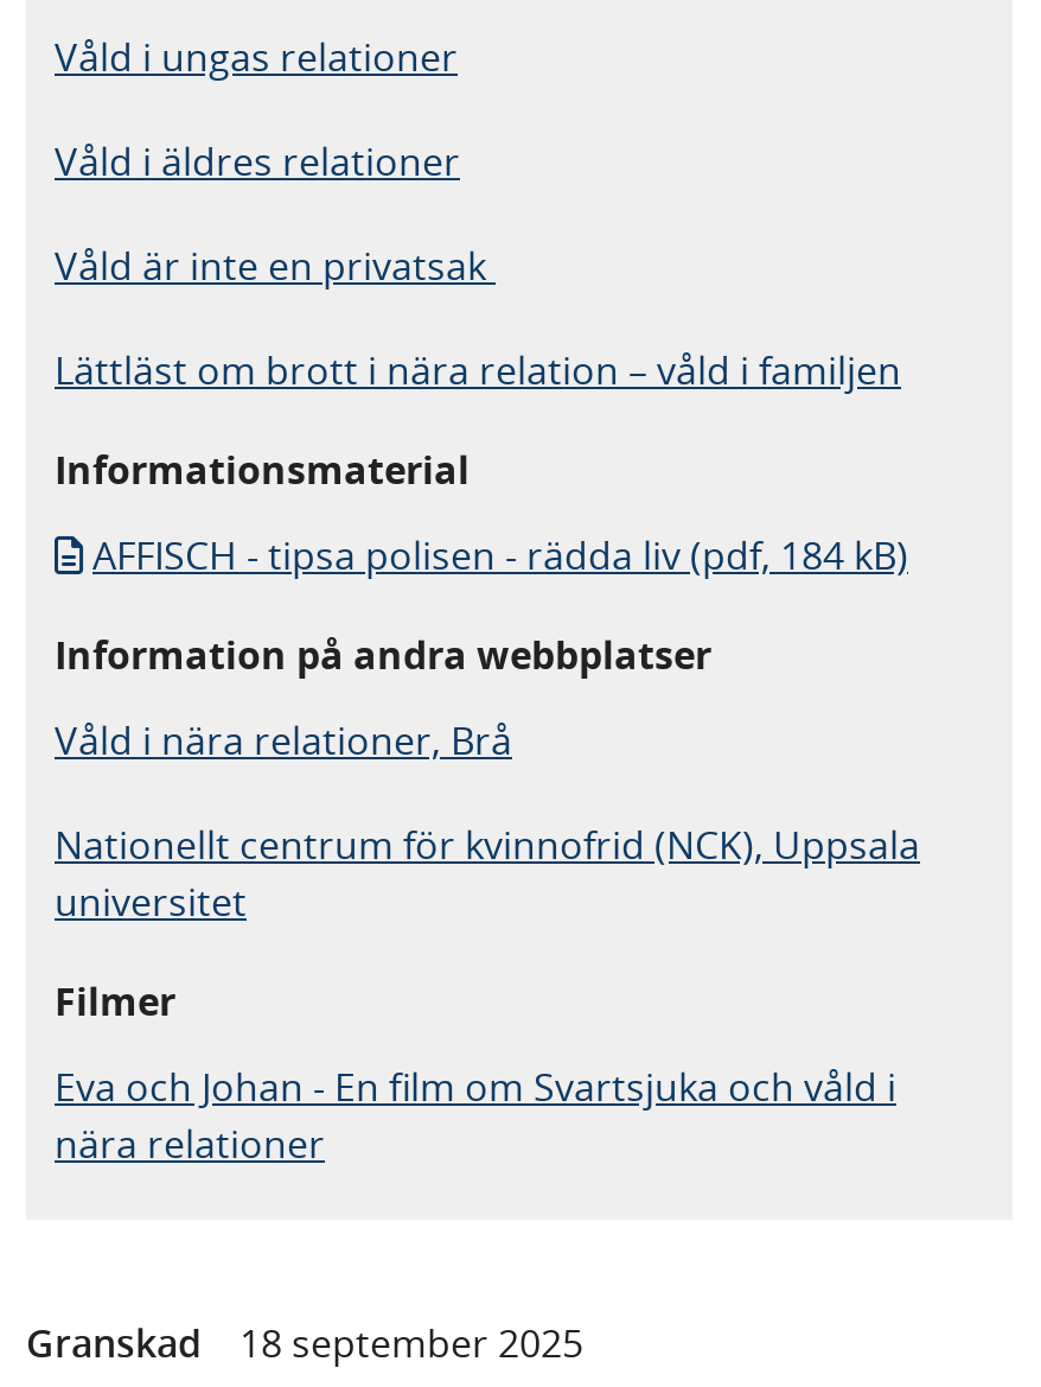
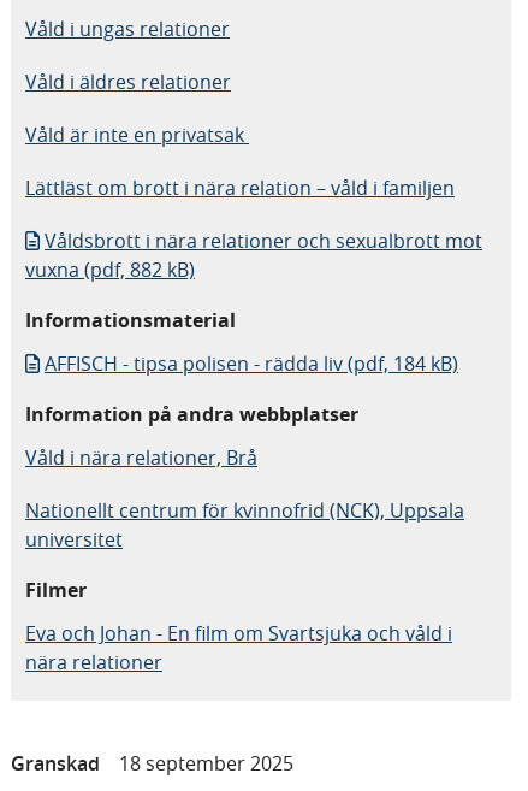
none -> [25,228,482,283] Våldsbrott i nära relationer och sexualbrott mot | vuxna (pdf, 882 kB)

